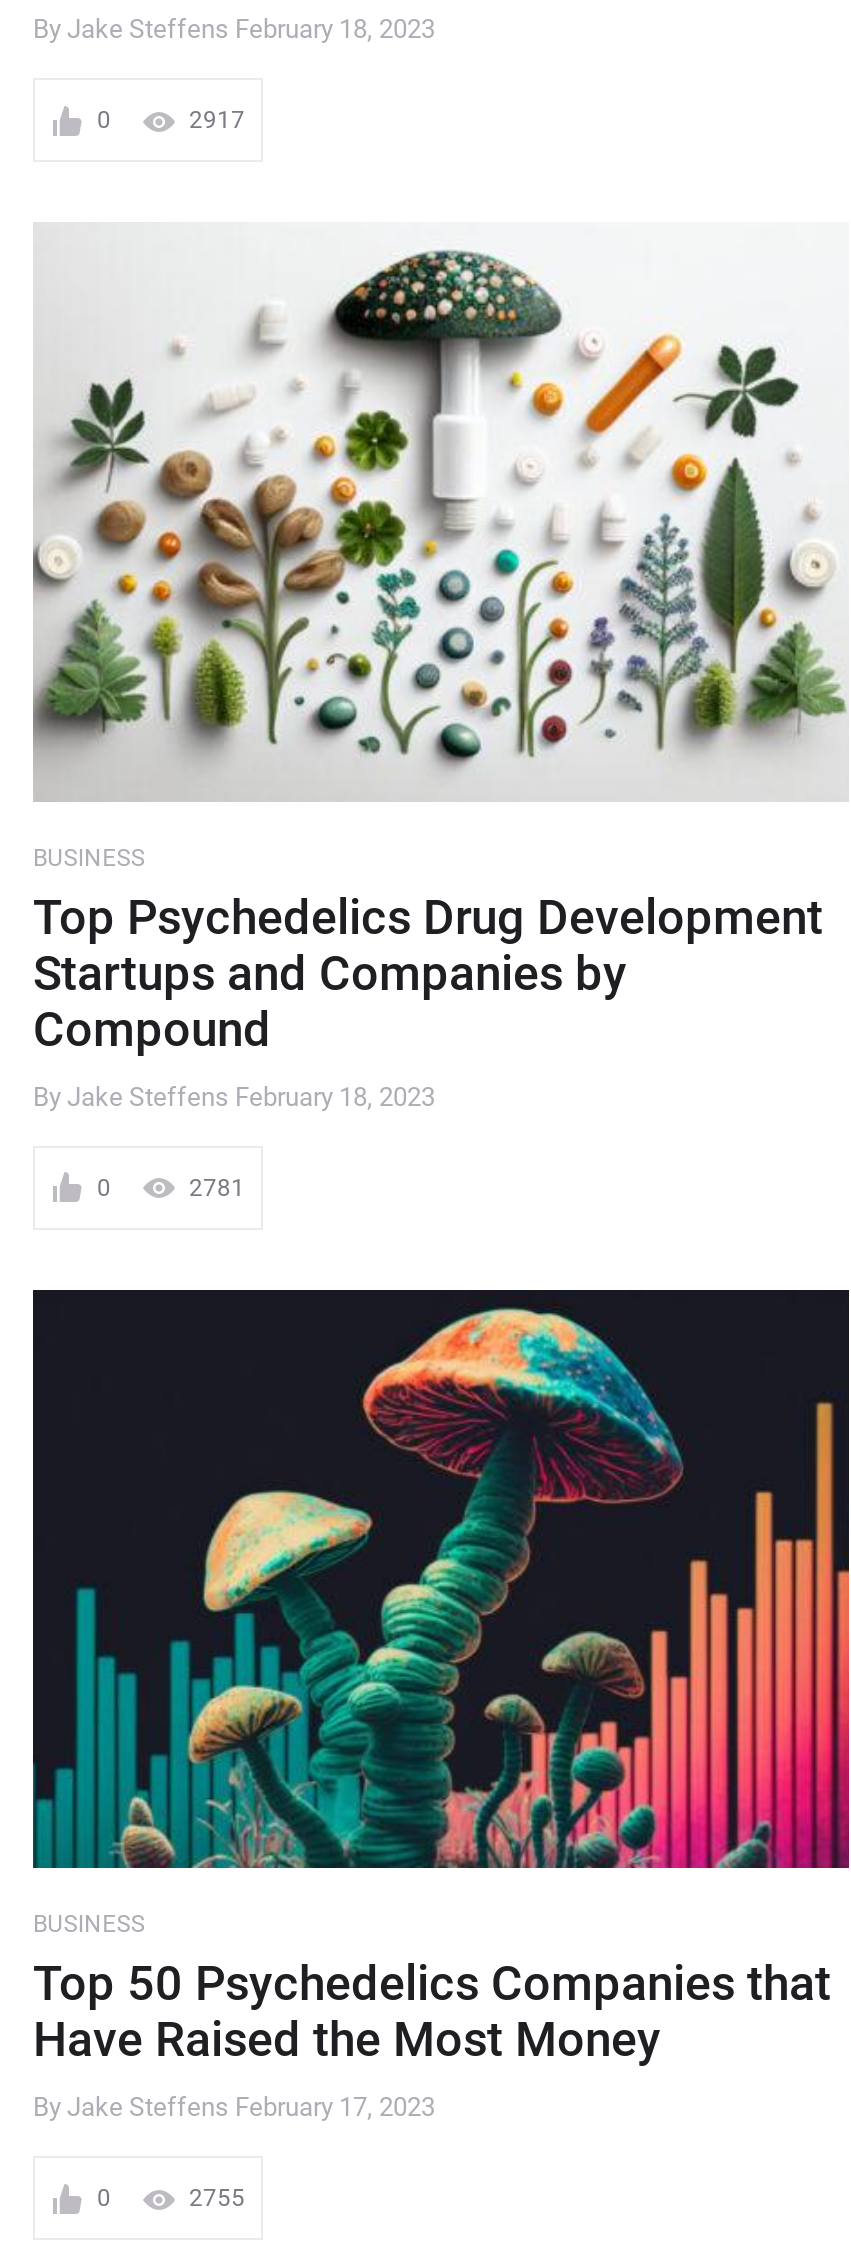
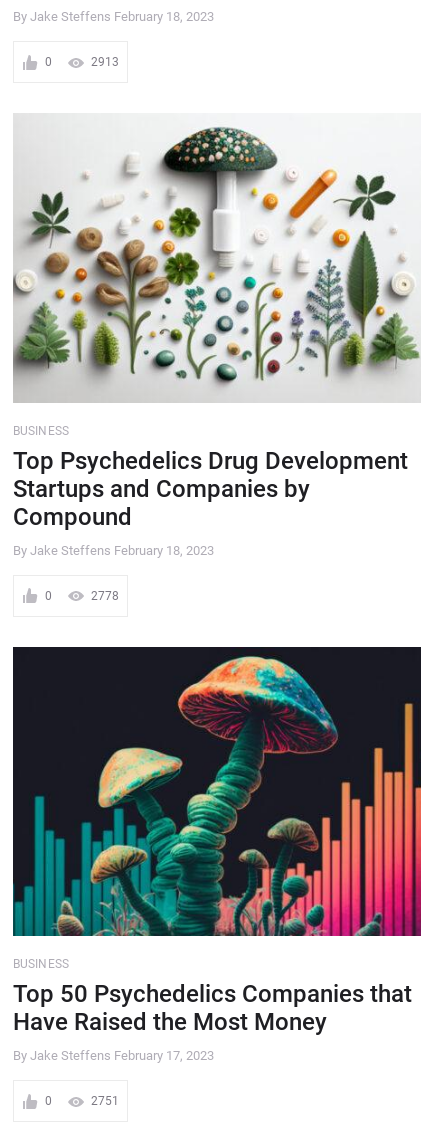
[189,106,245,134] 2917 -> [91,55,119,69] 2913
[189,1173,245,1201] 2781 -> [91,589,119,603] 2778
[189,2185,245,2213] 2755 -> [91,1094,119,1108] 2751

